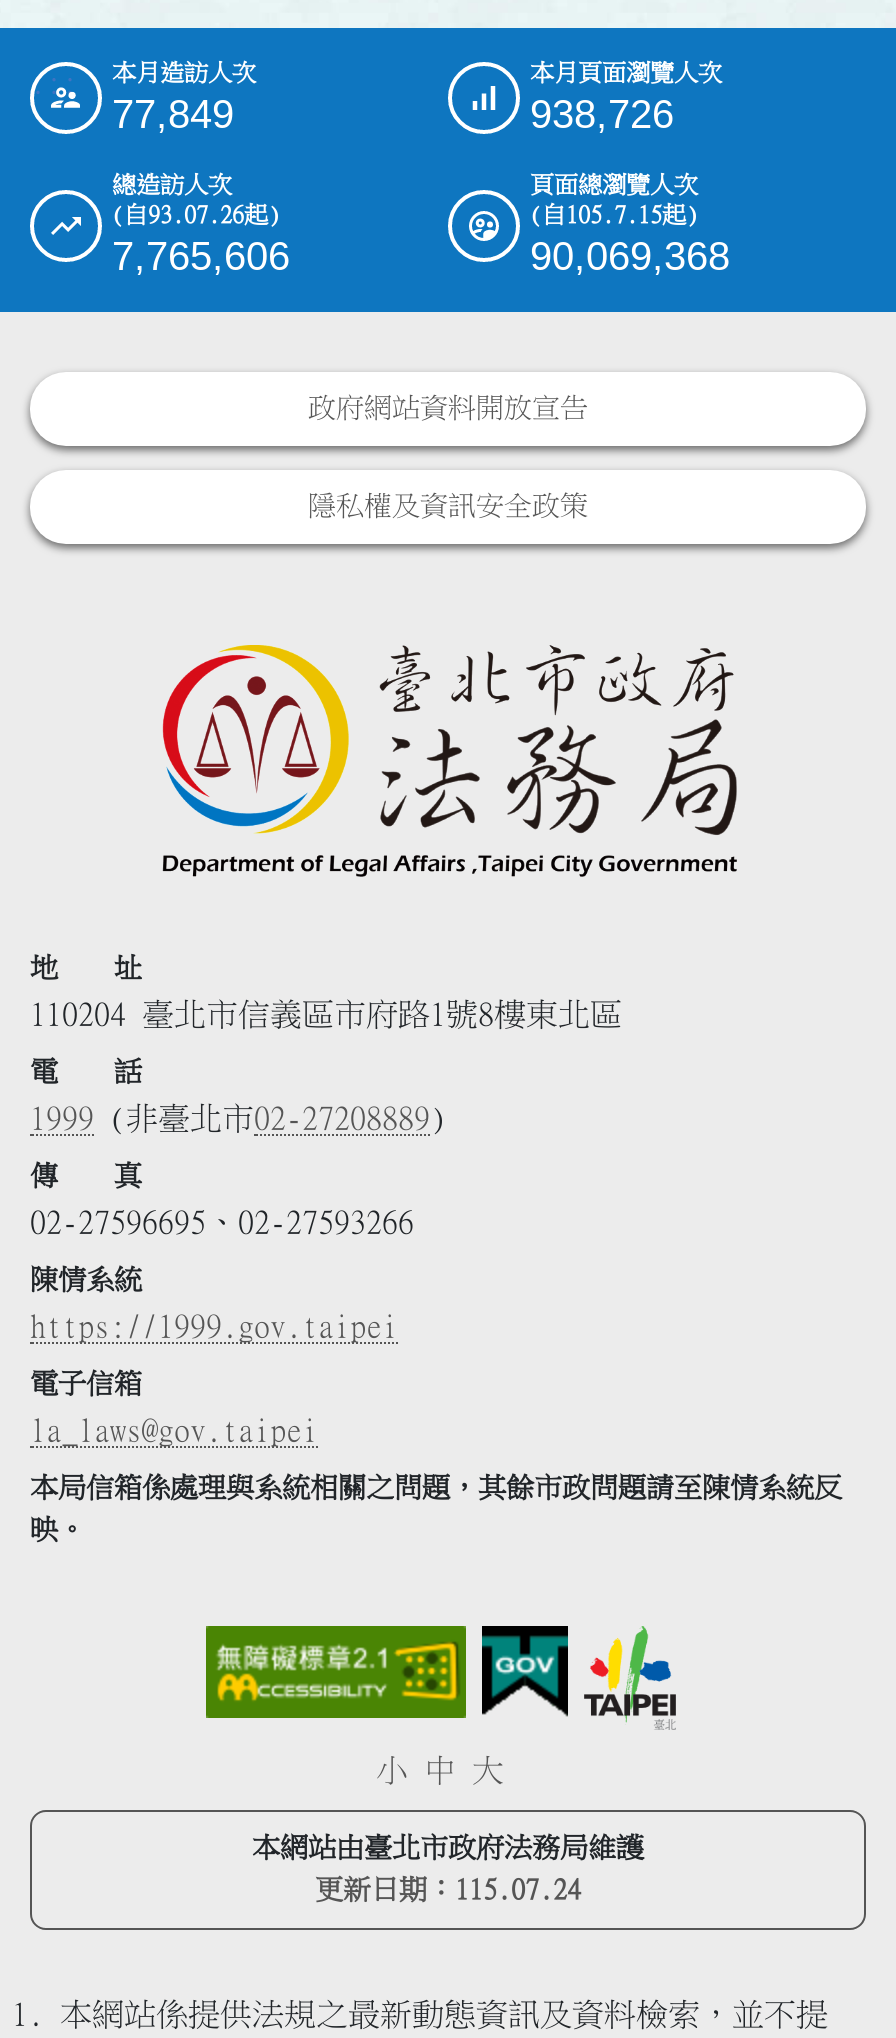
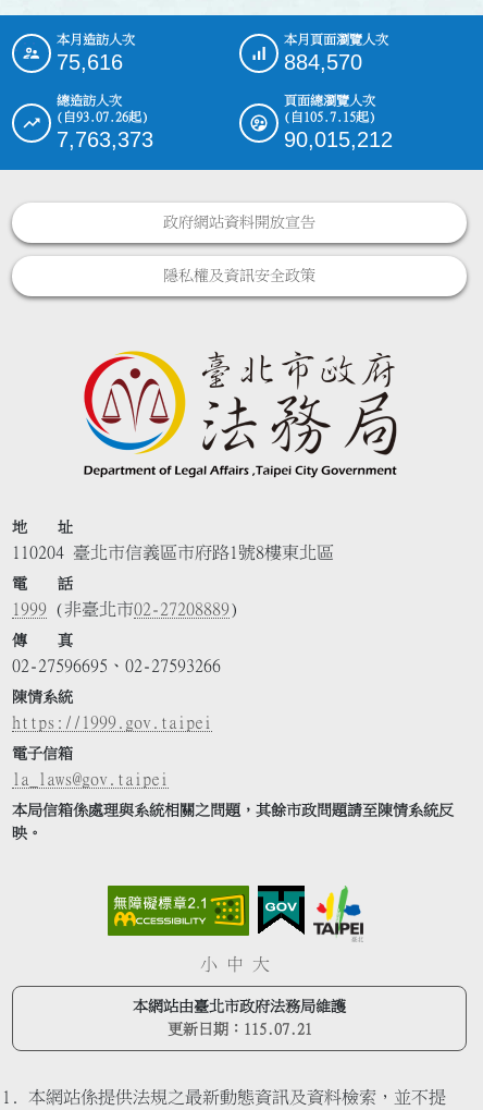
[112,92,234,136] 77,849 -> [57,50,123,74] 75,616
[530,92,674,136] 938,726 -> [284,50,362,74] 884,570
[112,234,290,278] 7,765,606 -> [57,127,153,151] 7,763,373
[530,234,730,278] 90,069,368 -> [284,127,393,151] 90,015,212
[315,1876,581,1904] 更新日期：115.07.24 -> [167,1022,312,1037] 更新日期：115.07.21

